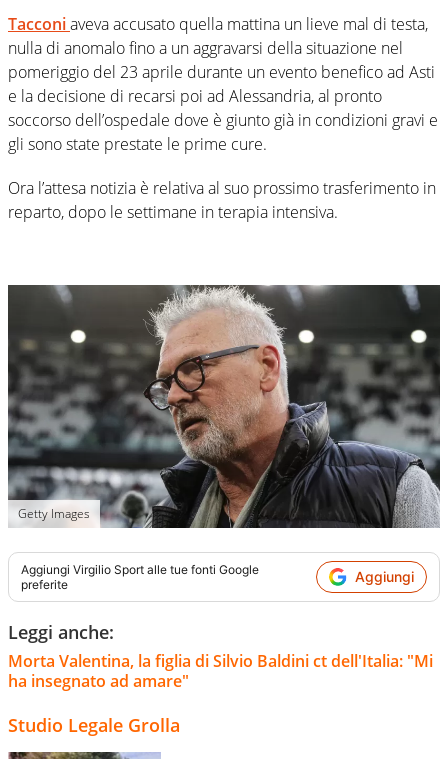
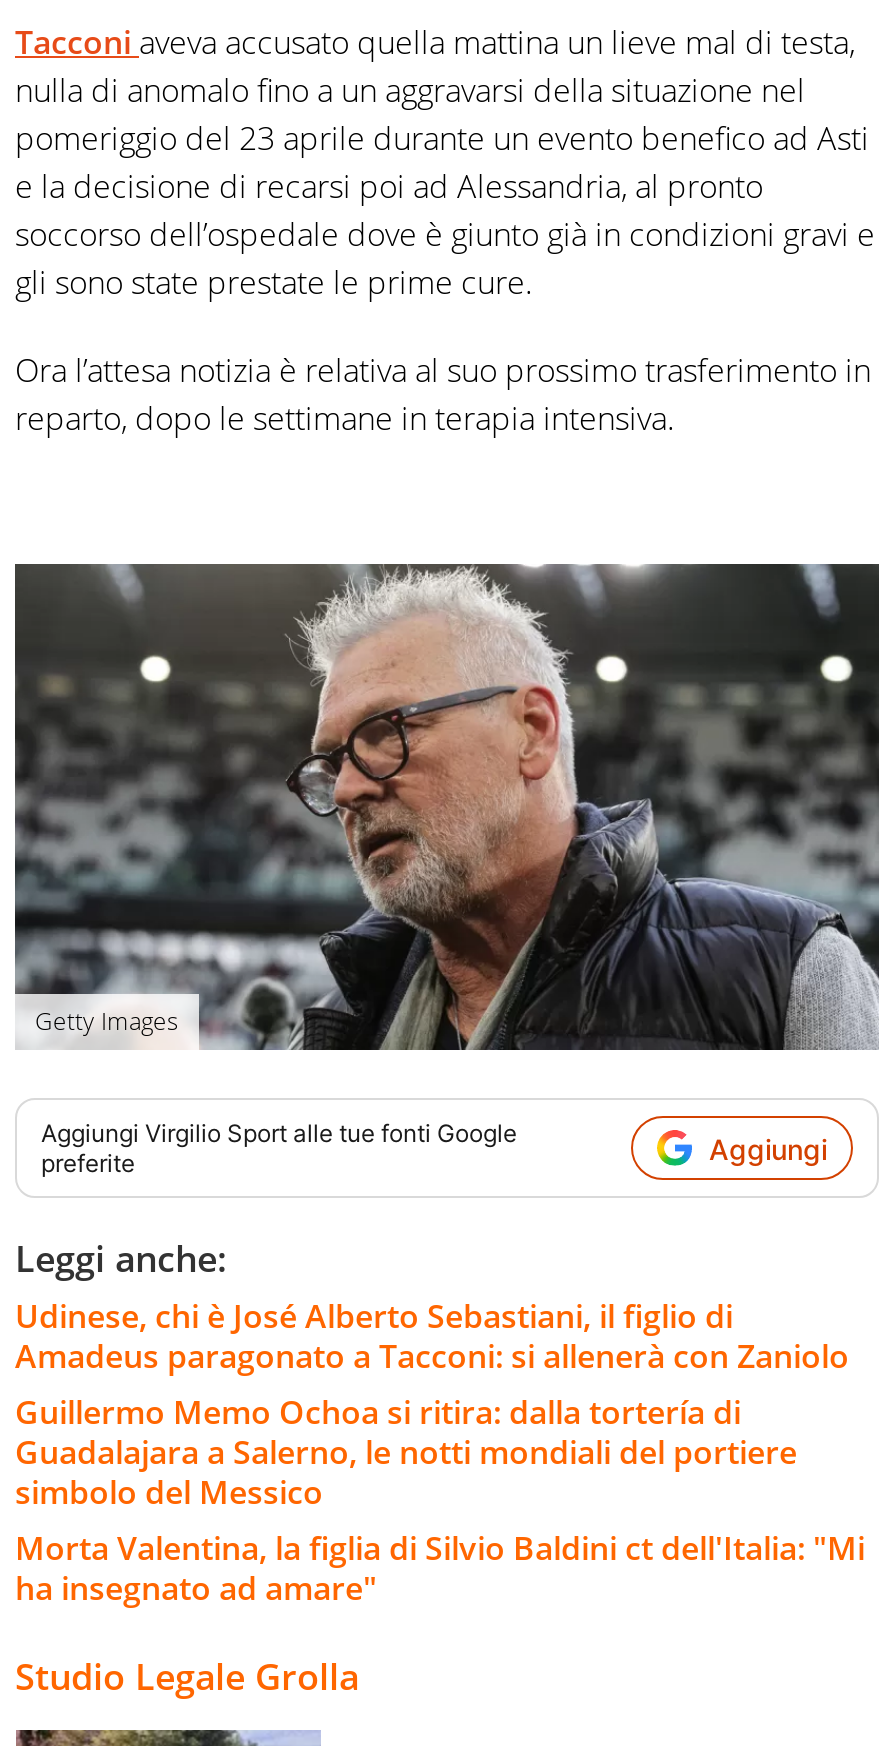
none -> [15,1295,849,1515] Udinese, chi è José Alberto Sebastiani, il figlio di | Amadeus paragonato a Tacconi: si allenerà con Zaniolo | Guillermo Memo Ochoa si ritira: dalla tortería di | Guadalajara a Salerno, le notti mondiali del portiere | simbolo del Messico

